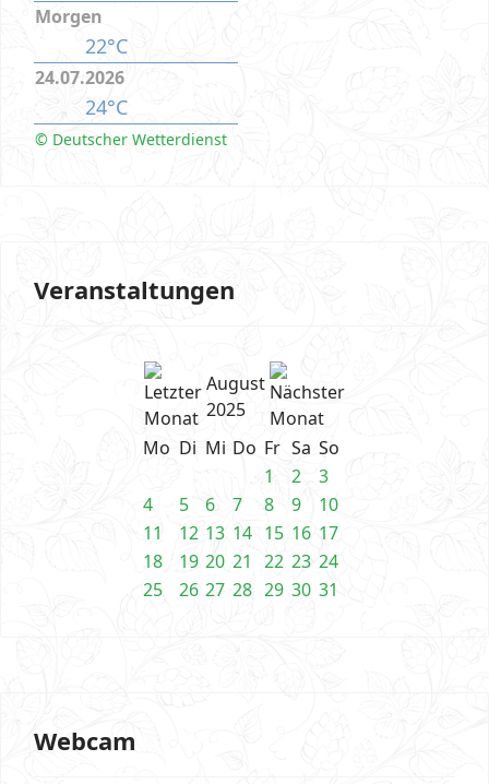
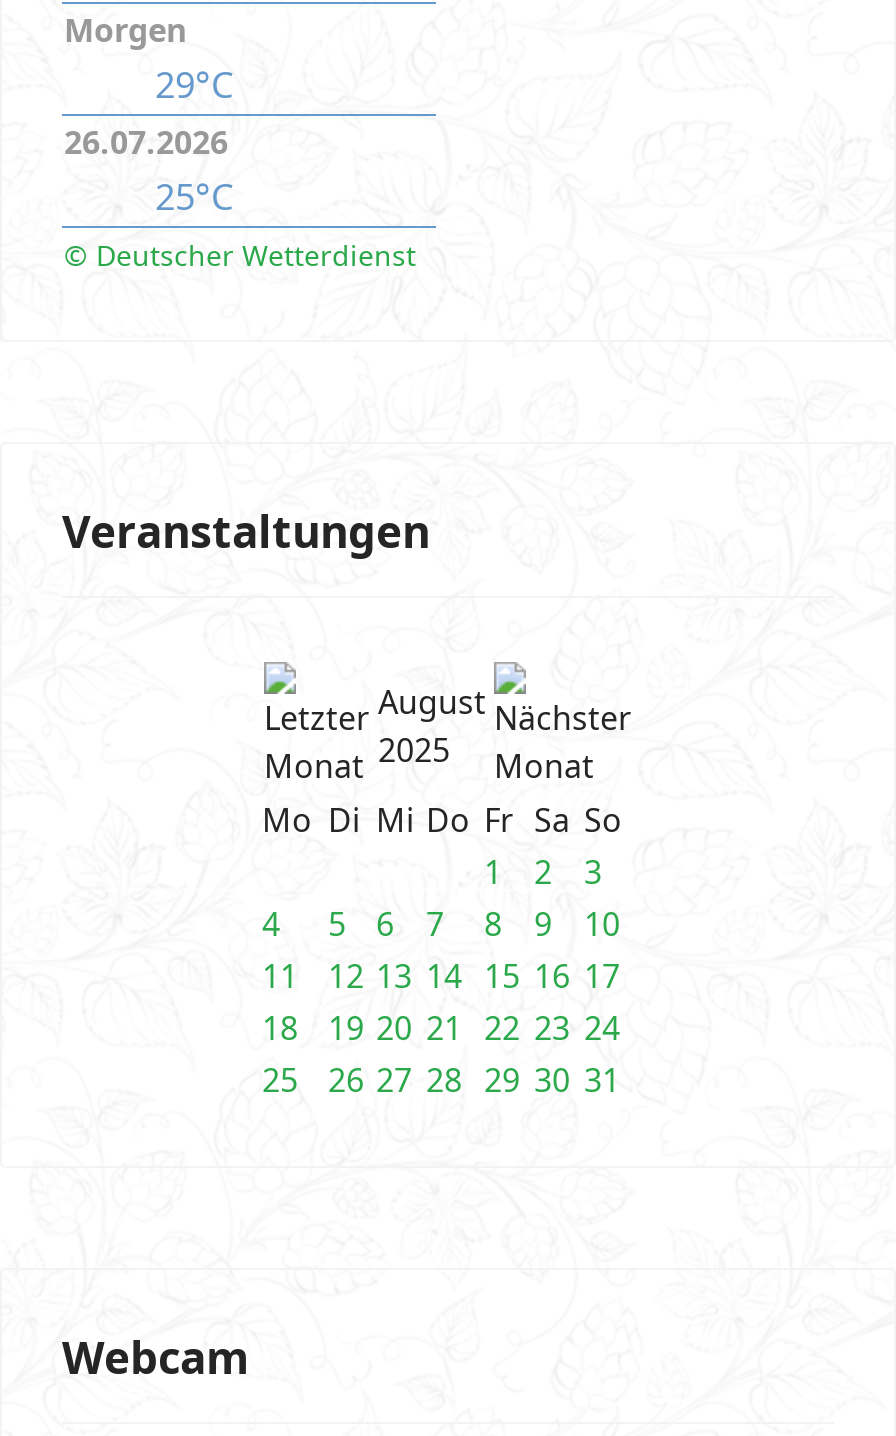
[35,33,127,120] 22°C | 24.07.2026 | 24°C -> [64,60,233,220] 29°C | 26.07.2026 | 25°C

